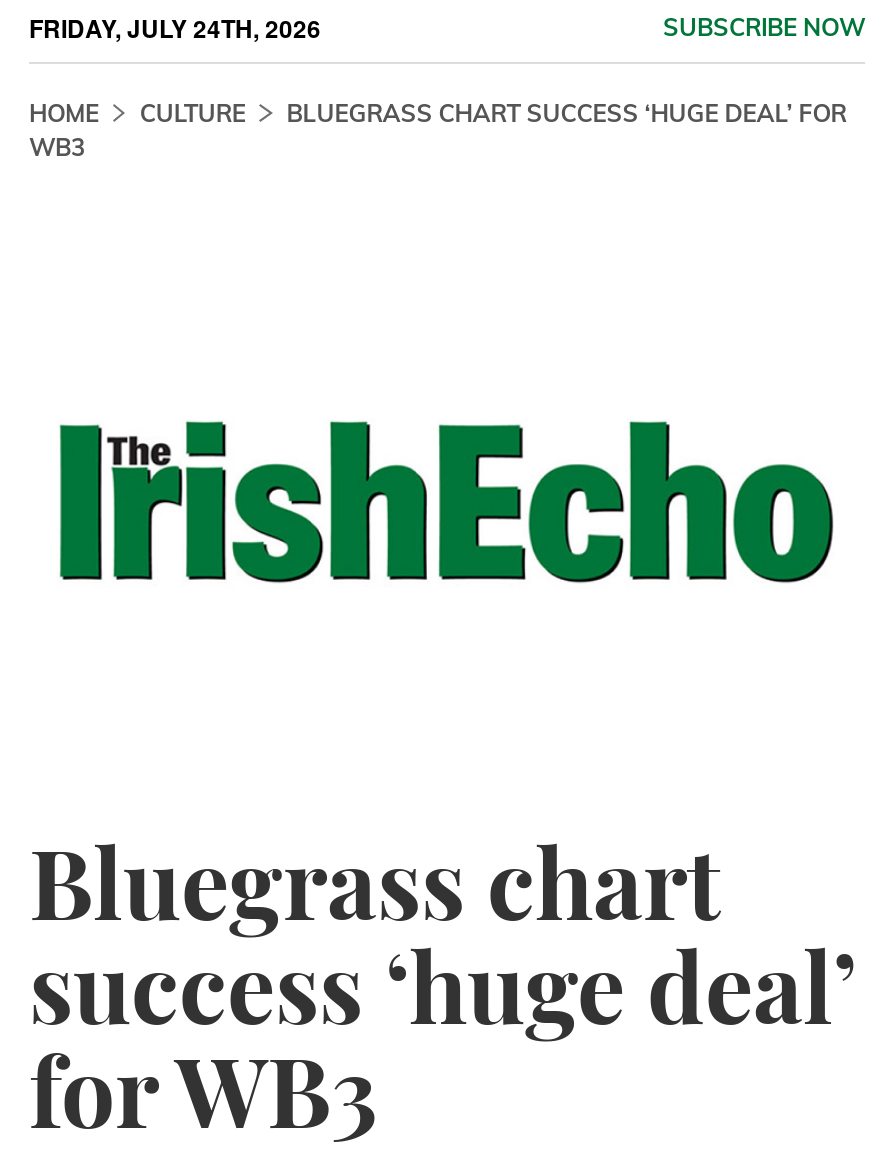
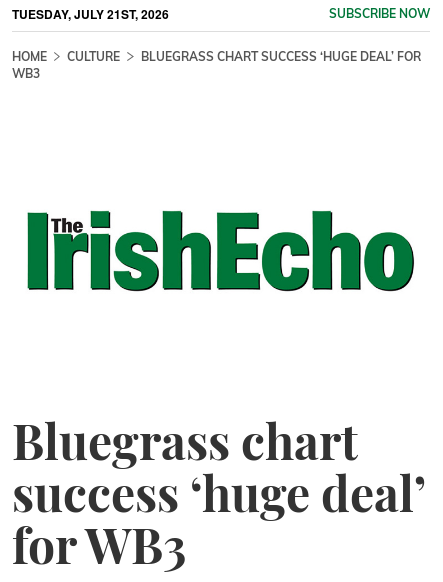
[29,10,321,46] FRIDAY, JULY 24TH, 2026 -> [12,5,169,23] TUESDAY, JULY 21ST, 2026

